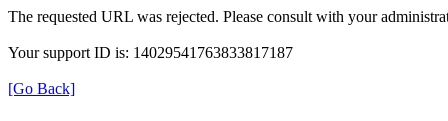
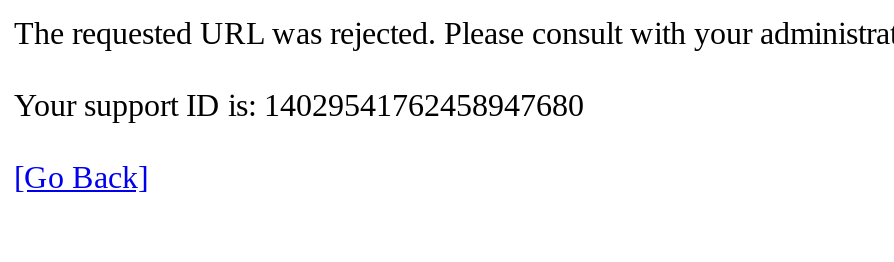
[8,44,293,61] Your support ID is: 14029541763833817187 -> [14,88,584,122] Your support ID is: 14029541762458947680

